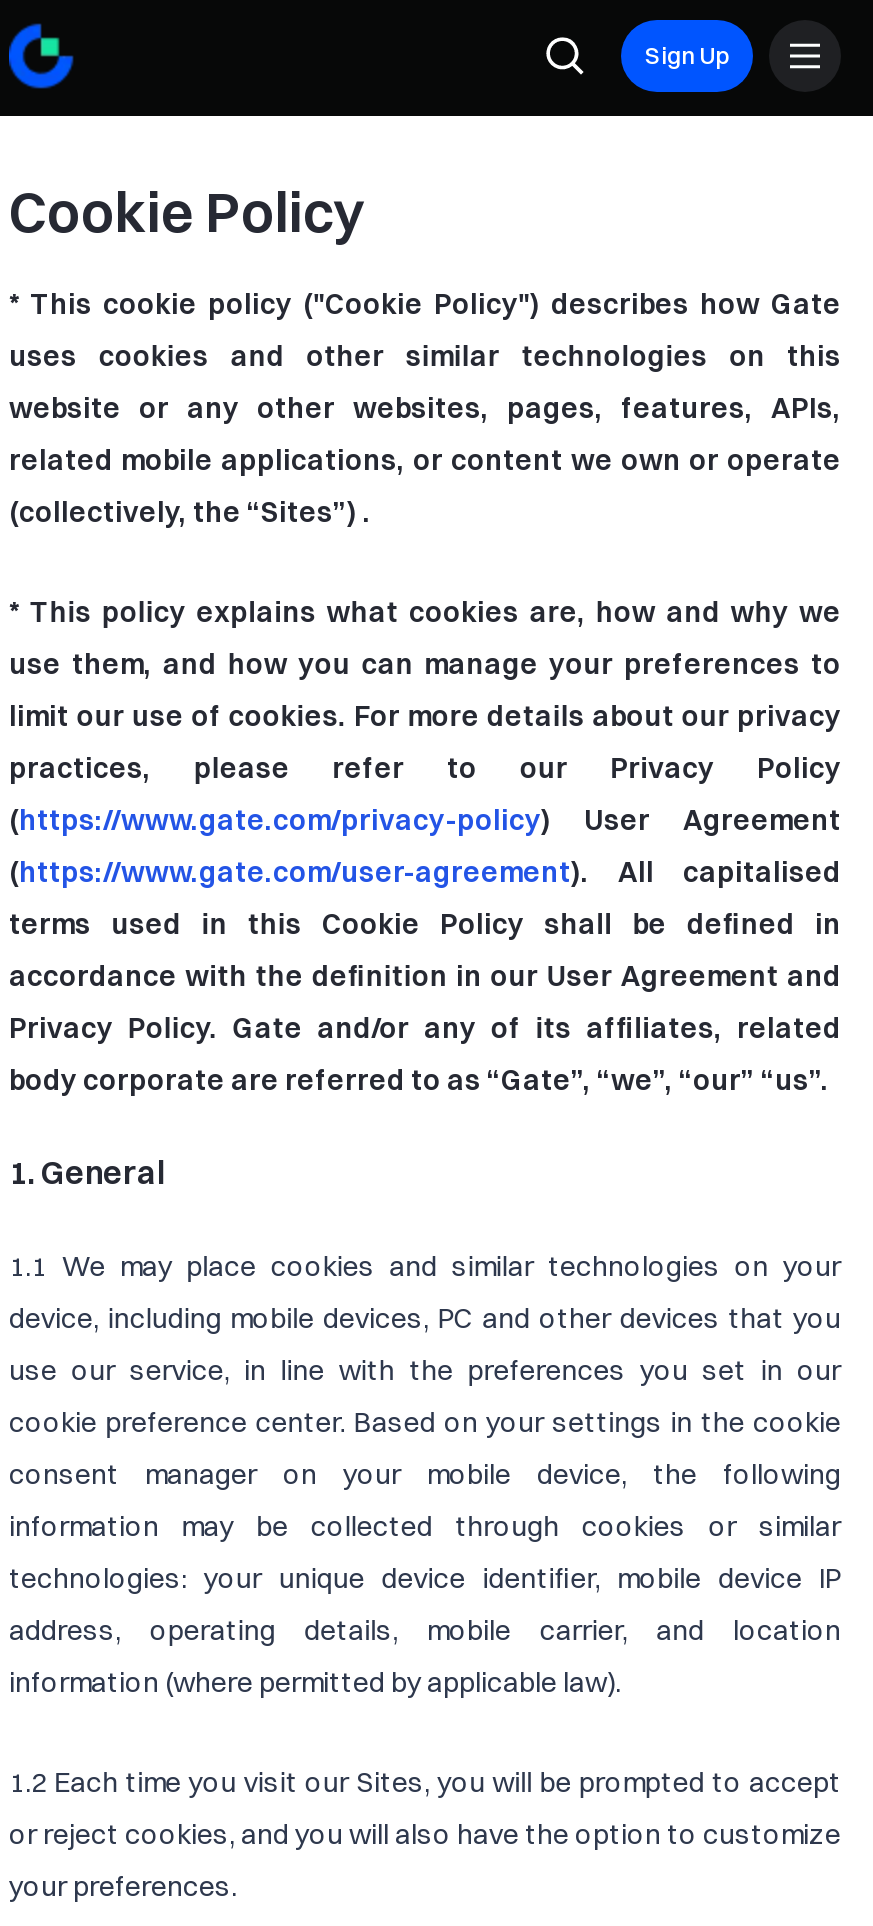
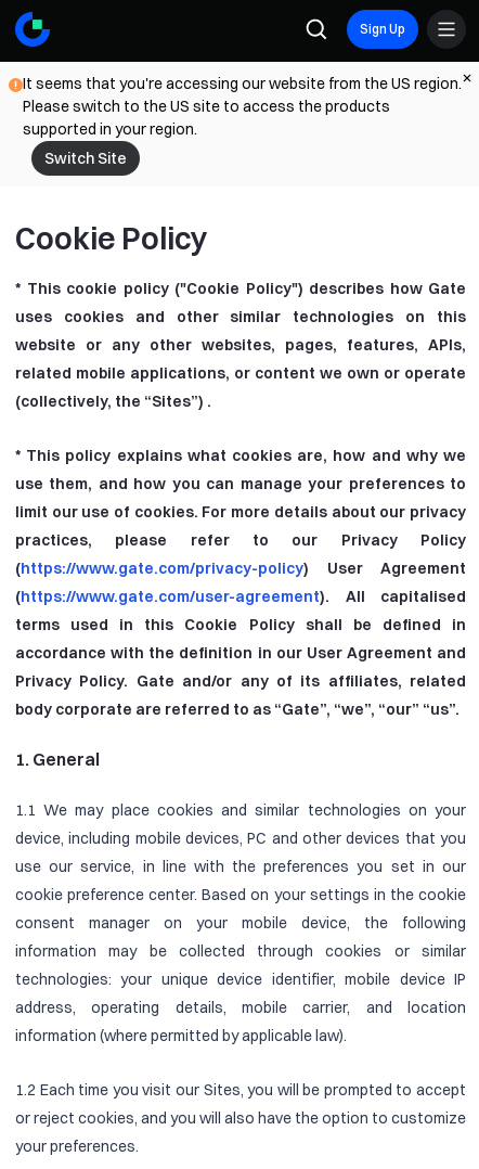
none -> [23,74,462,168] It seems that you're accessing our website from the US region. | Please switch to the US site to access the products | supported in your region. | Switch Site

